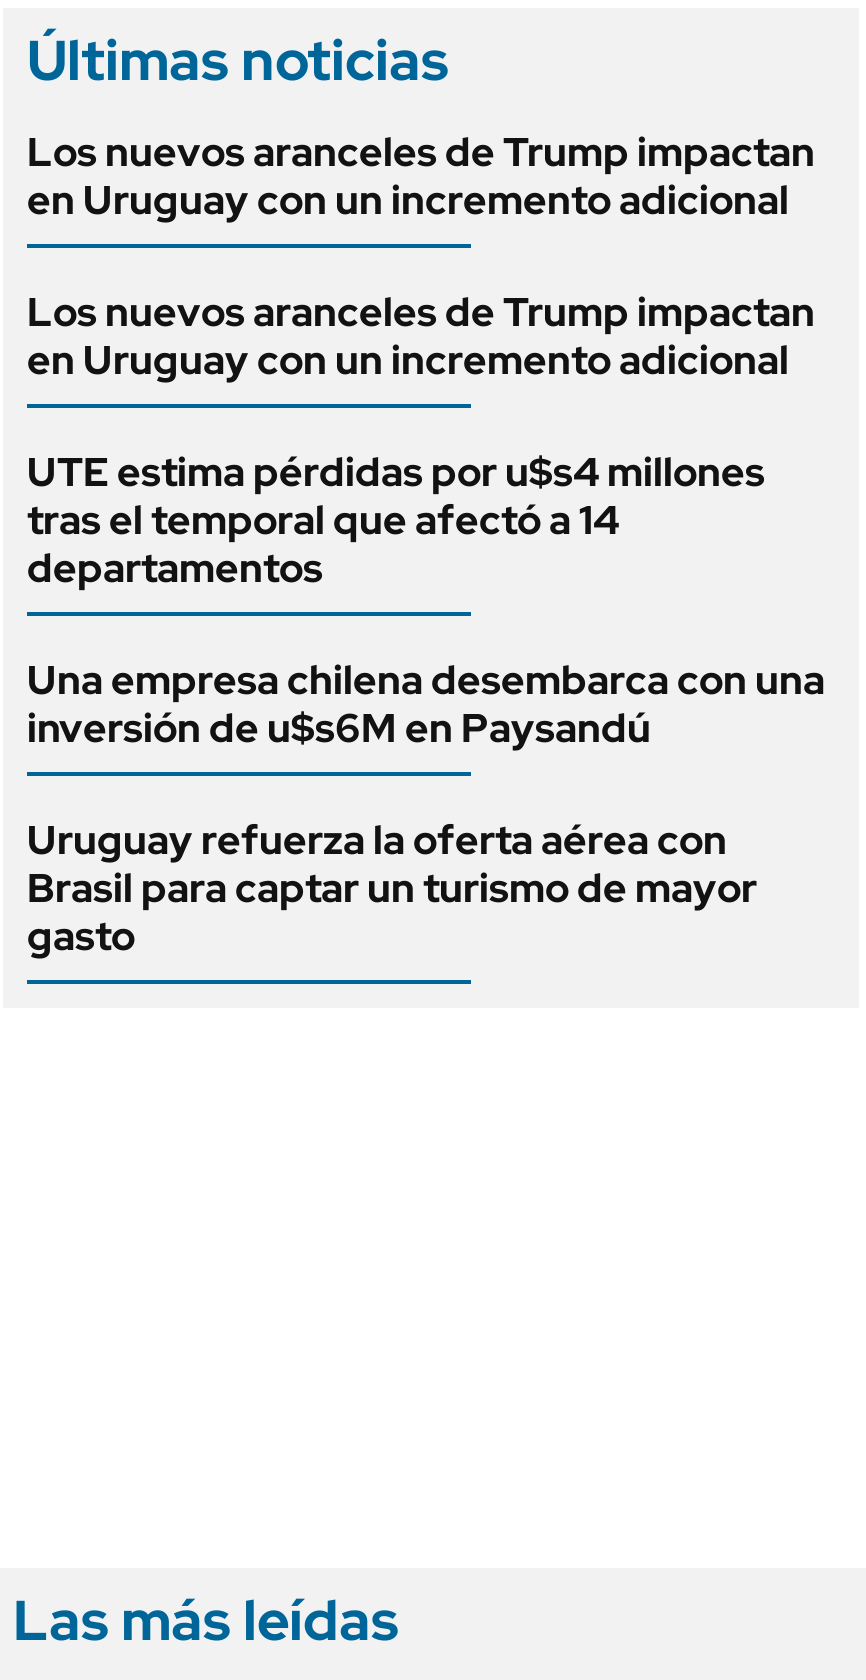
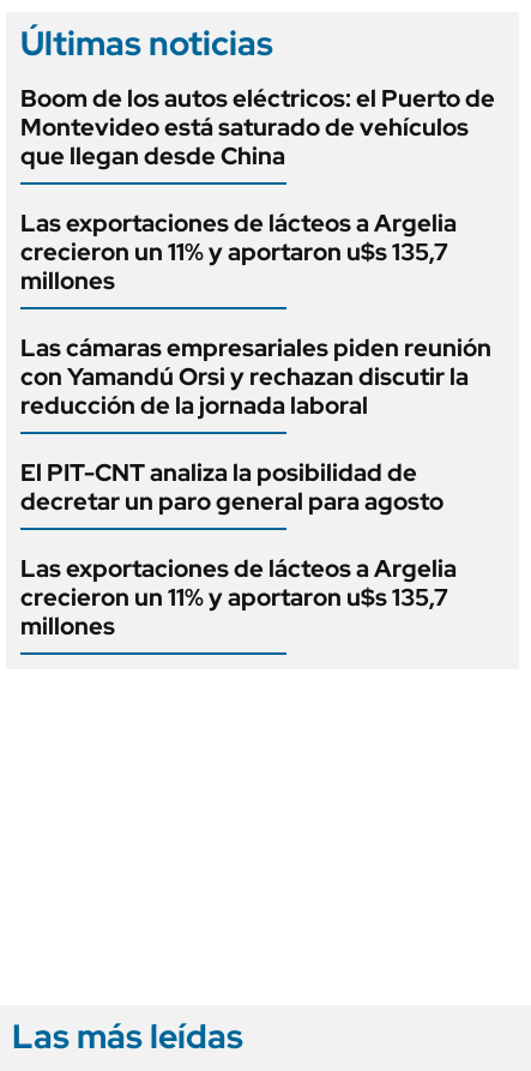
[27,127,815,227] Los nuevos aranceles de Trump impactan | en Uruguay con un incremento adicional -> [20,83,495,172] Boom de los autos eléctricos: el Puerto de | Montevideo está saturado de vehículos | que llegan desde China
[27,287,815,387] Los nuevos aranceles de Trump impactan | en Uruguay con un incremento adicional -> [20,208,457,297] Las exportaciones de lácteos a Argelia | crecieron un 11% y aportaron u$s 135,7 | millones
[27,447,765,595] UTE estima pérdidas por u$s4 millones | tras el temporal que afectó a 14 | departamentos -> [20,333,491,421] Las cámaras empresariales piden reunión | con Yamandú Orsi y rechazan discutir la | reducción de la jornada laboral
[27,655,825,755] Una empresa chilena desembarca con una | inversión de u$s6M en Paysandú -> [20,457,443,517] El PIT-CNT analiza la posibilidad de | decretar un paro general para agosto
[27,815,757,963] Uruguay refuerza la oferta aérea con | Brasil para captar un turismo de mayor | gasto -> [20,553,457,642] Las exportaciones de lácteos a Argelia | crecieron un 11% y aportaron u$s 135,7 | millones

